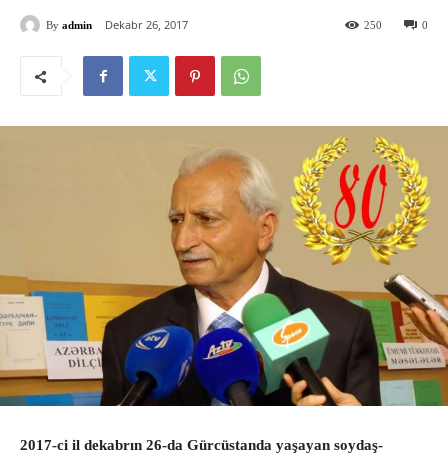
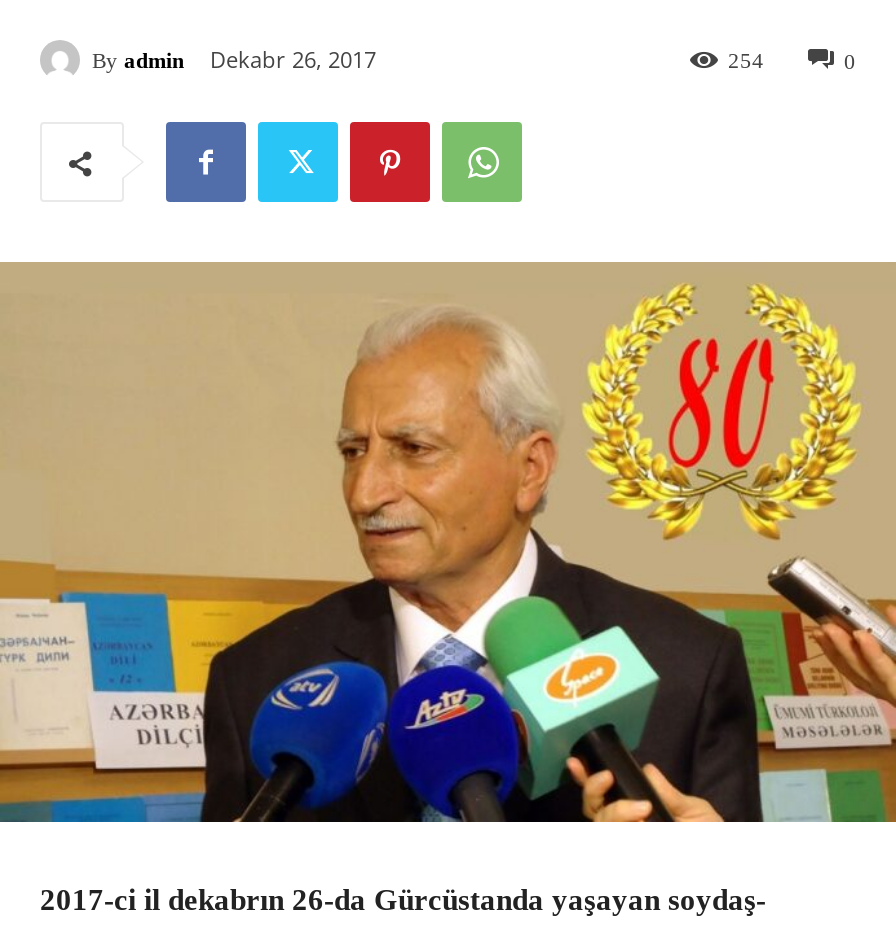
[364,19,382,31] 250 -> [728,48,764,72] 254

